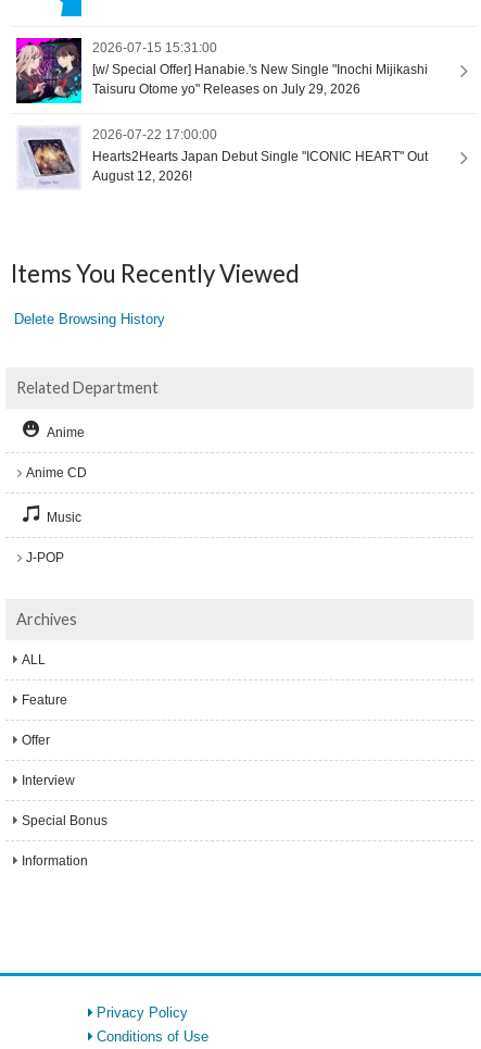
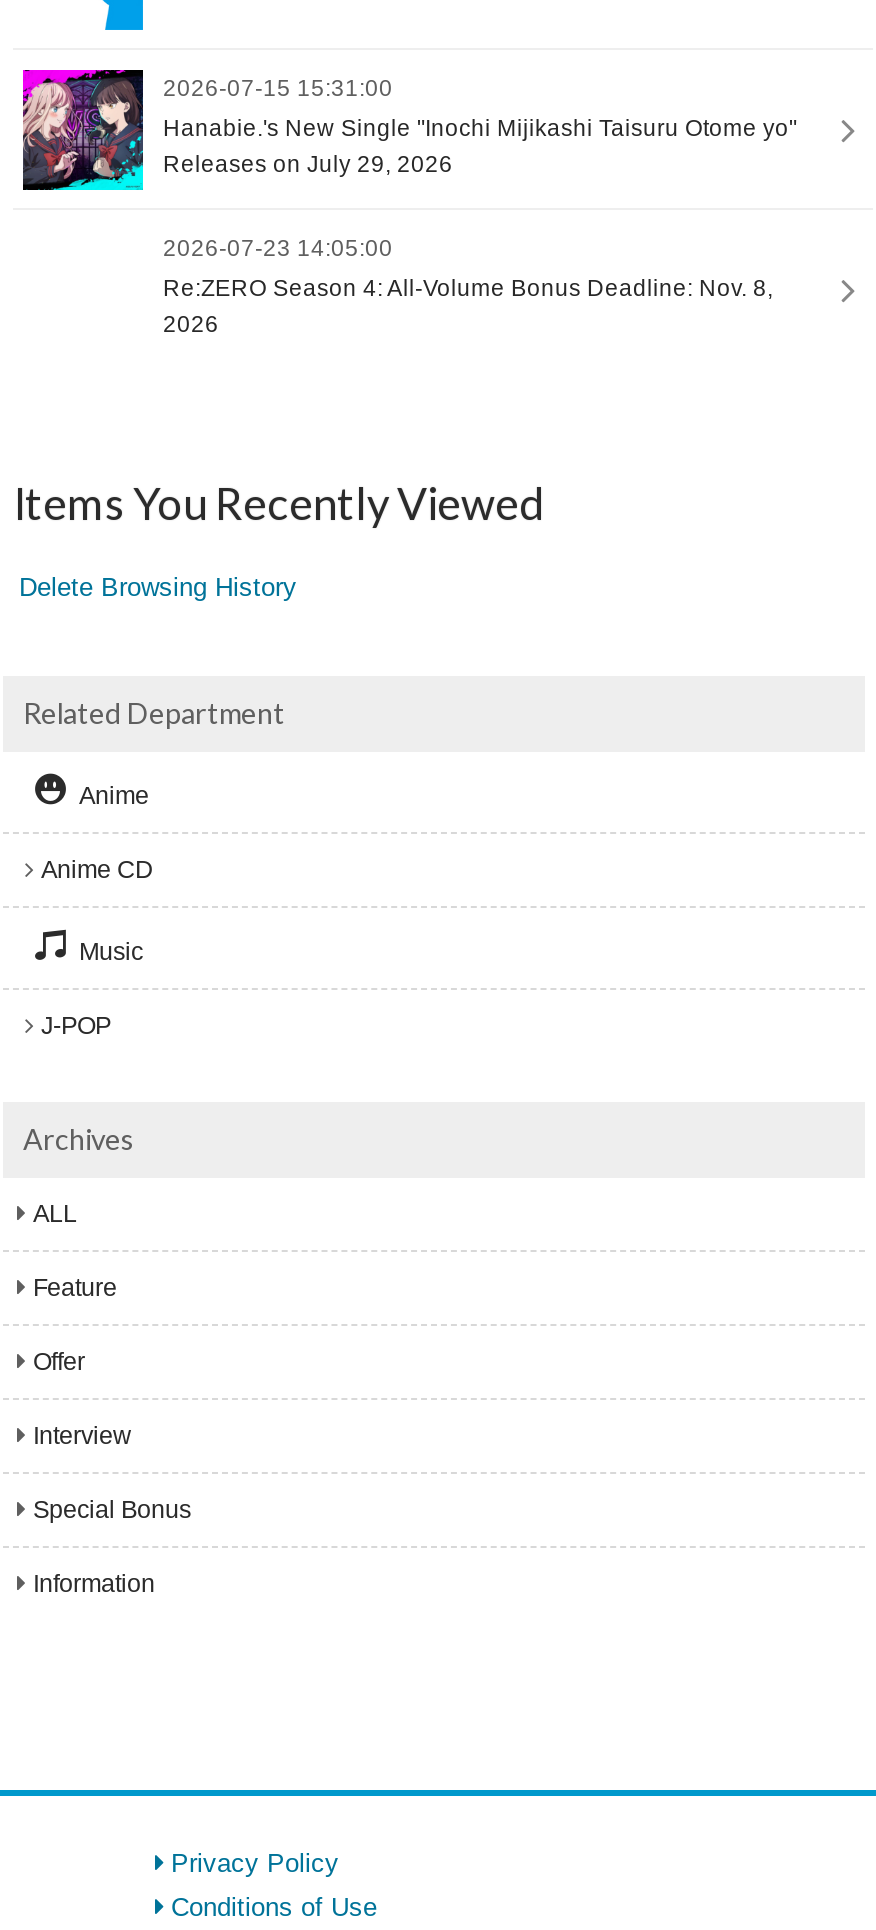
[92,62,428,96] [w/ Special Offer] Hanabie.'s New Single "Inochi Mijikashi | Taisuru Otome yo" Releases on July 29, 2026 -> [163,115,797,177] Hanabie.'s New Single "Inochi Mijikashi Taisuru Otome yo" | Releases on July 29, 2026
[17,126,77,189] [image] -> none
[92,128,217,142] 2026-07-22 17:00:00 -> [163,235,393,261] 2026-07-23 14:05:00
[92,149,428,183] Hearts2Hearts Japan Debut Single "ICONIC HEART" Out | August 12, 2026! -> [163,275,773,337] Re:ZERO Season 4: All-Volume Bonus Deadline: Nov. 8, | 2026

